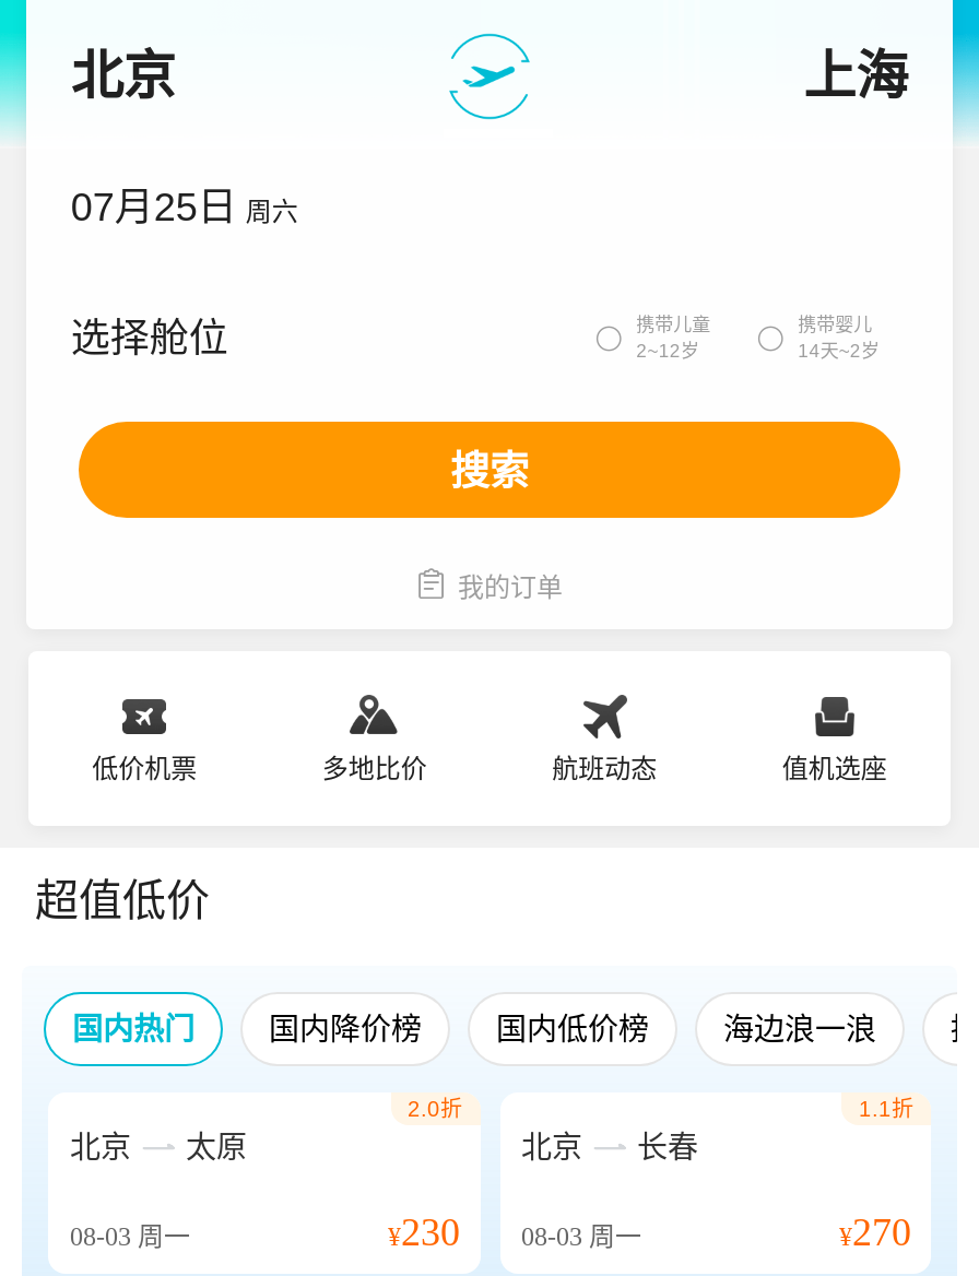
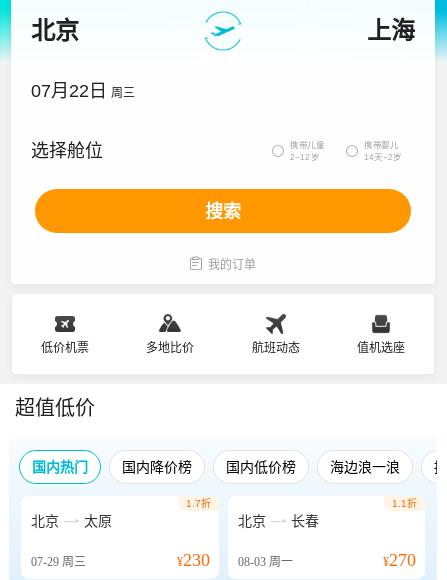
[71,186,298,229] 07月25日 周六 -> [31,81,135,101] 07月22日 周三
[408,1097,462,1121] 2.0折 -> [185,498,210,509] 1.7折
[70,1221,190,1252] 08-03周一 -> [31,555,86,569] 07-29周三

